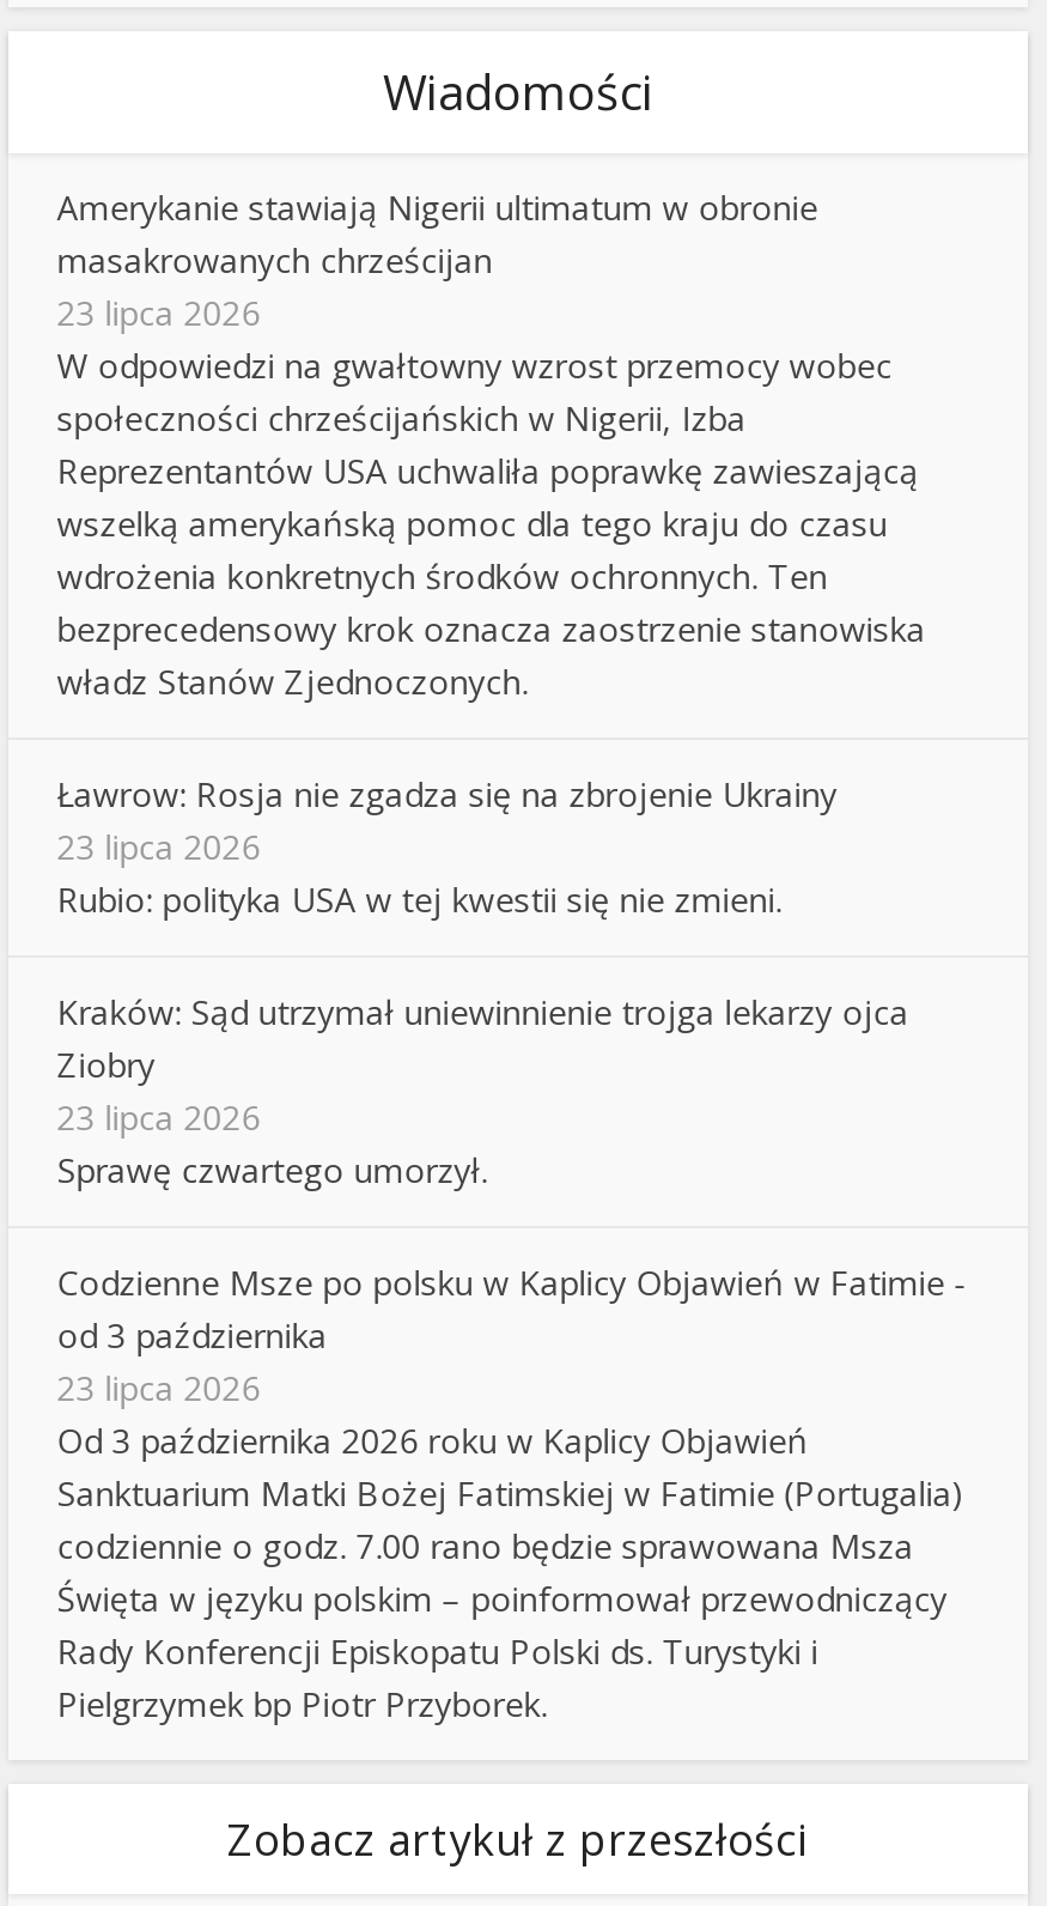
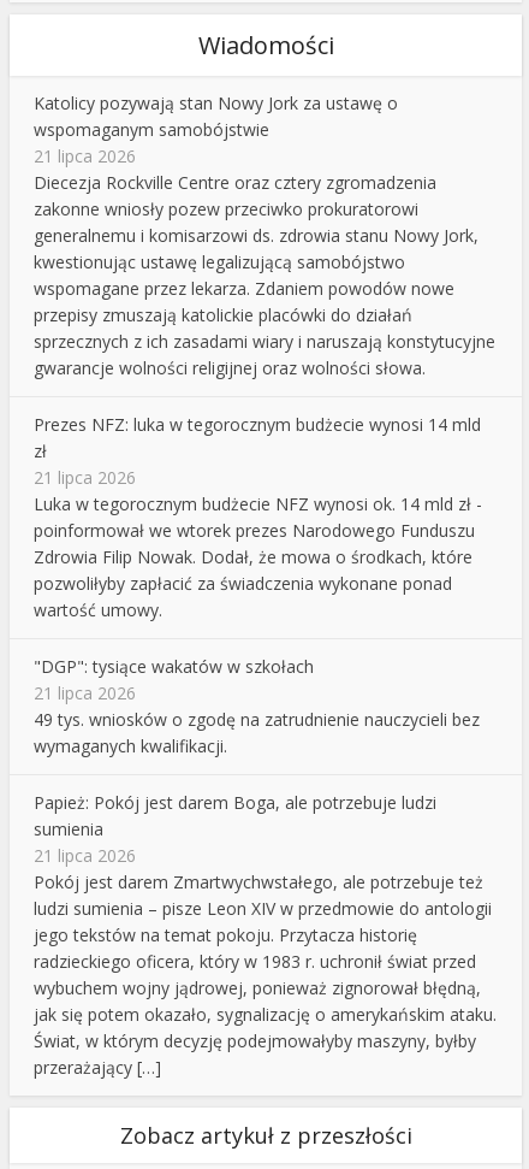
[57,184,925,703] Amerykanie stawiają Nigerii ultimatum w obronie | masakrowanych chrześcijan | 23 lipca 2026 | W odpowiedzi na gwałtowny wzrost przemocy wobec | społeczności chrześcijańskich w Nigerii, Izba | Reprezentantów USA uchwaliła poprawkę zawieszającą | wszelką amerykańską pomoc dla tego kraju do czasu | wdrożenia konkretnych środków ochronnych. Ten | bezprecedensowy krok oznacza zaostrzenie stanowiska | władz Stanów Zjednoczonych. -> [34,91,496,379] Katolicy pozywają stan Nowy Jork za ustawę o | wspomaganym samobójstwie | 21 lipca 2026 | Diecezja Rockville Centre oraz cztery zgromadzenia | zakonne wniosły pozew przeciwko prokuratorowi | generalnemu i komisarzowi ds. zdrowia stanu Nowy Jork, | kwestionując ustawę legalizującą samobójstwo | wspomagane przez lekarza. Zdaniem powodów nowe | przepisy zmuszają katolickie placówki do działań | sprzecznych z ich zasadami wiary i naruszają konstytucyjne | gwarancje wolności religijnej oraz wolności słowa.
[57,771,837,921] Ławrow: Rosja nie zgadza się na zbrojenie Ukrainy | 23 lipca 2026 | Rubio: polityka USA w tej kwestii się nie zmieni. -> [34,413,482,621] Prezes NFZ: luka w tegorocznym budżecie wynosi 14 mld | zł | 21 lipca 2026 | Luka w tegorocznym budżecie NFZ wynosi ok. 14 mld zł - | poinformował we wtorek prezes Narodowego Funduszu | Zdrowia Filip Nowak. Dodał, że mowa o środkach, które | pozwoliłyby zapłacić za świadczenia wykonane ponad | wartość umowy.
[57,988,909,1192] Kraków: Sąd utrzymał uniewinnienie trojga lekarzy ojca | Ziobry | 23 lipca 2026 | Sprawę czwartego umorzył. -> [34,655,480,757] "DGP": tysiące wakatów w szkołach | 21 lipca 2026 | 49 tys. wniosków o zgodę na zatrudnienie nauczycieli bez | wymaganych kwalifikacji.
[57,1259,966,1726] Codzienne Msze po polsku w Kaplicy Objawień w Fatimie - | od 3 października | 23 lipca 2026 | Od 3 października 2026 roku w Kaplicy Objawień | Sanktuarium Matki Bożej Fatimskiej w Fatimie (Portugalia) | codziennie o godz. 7.00 rano będzie sprawowana Msza | Święta w języku polskim – poinformował przewodniczący | Rady Konferencji Episkopatu Polski ds. Turystyki i | Pielgrzymek bp Piotr Przyborek. -> [34,791,497,1078] Papież: Pokój jest darem Boga, ale potrzebuje ludzi | sumienia | 21 lipca 2026 | Pokój jest darem Zmartwychwstałego, ale potrzebuje też | ludzi sumienia – pisze Leon XIV w przedmowie do antologii | jego tekstów na temat pokoju. Przytacza historię | radzieckiego oficera, który w 1983 r. uchronił świat przed | wybuchem wojny jądrowej, ponieważ zignorował błędną, | jak się potem okazało, sygnalizację o amerykańskim ataku. | Świat, w którym decyzję podejmowałyby maszyny, byłby | przerażający […]

